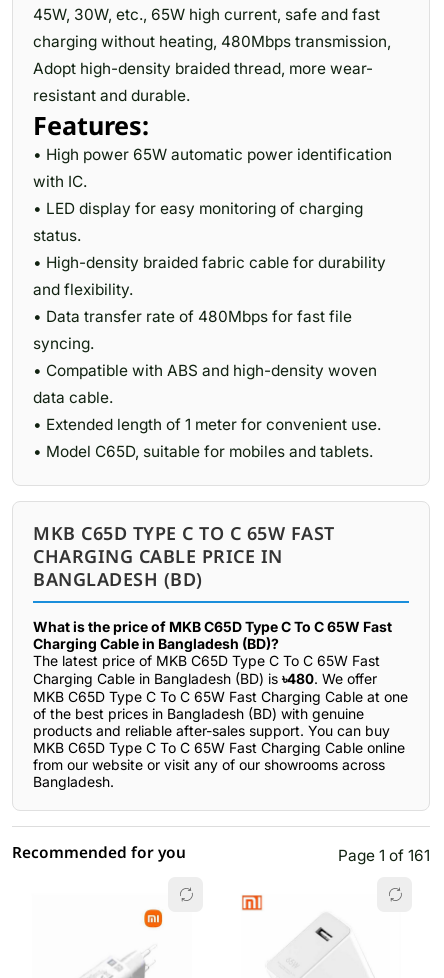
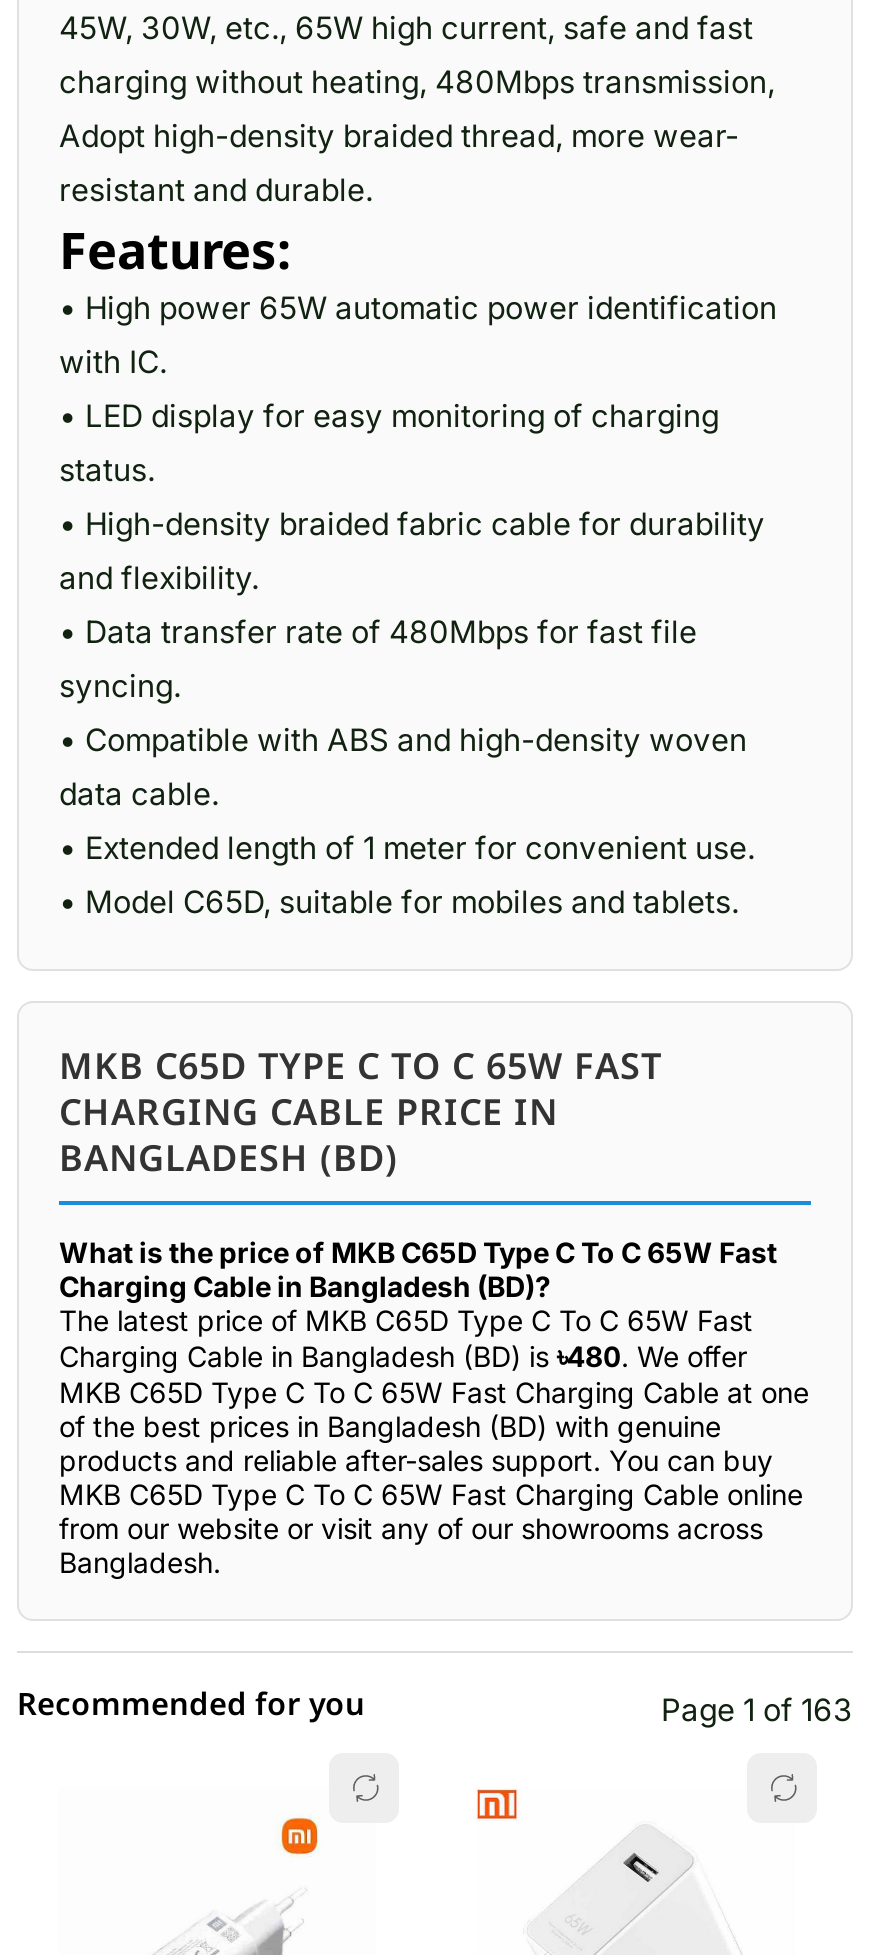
[338,846,430,865] Page 1 of 161 -> [661,1691,853,1729] Page 1 of 163

